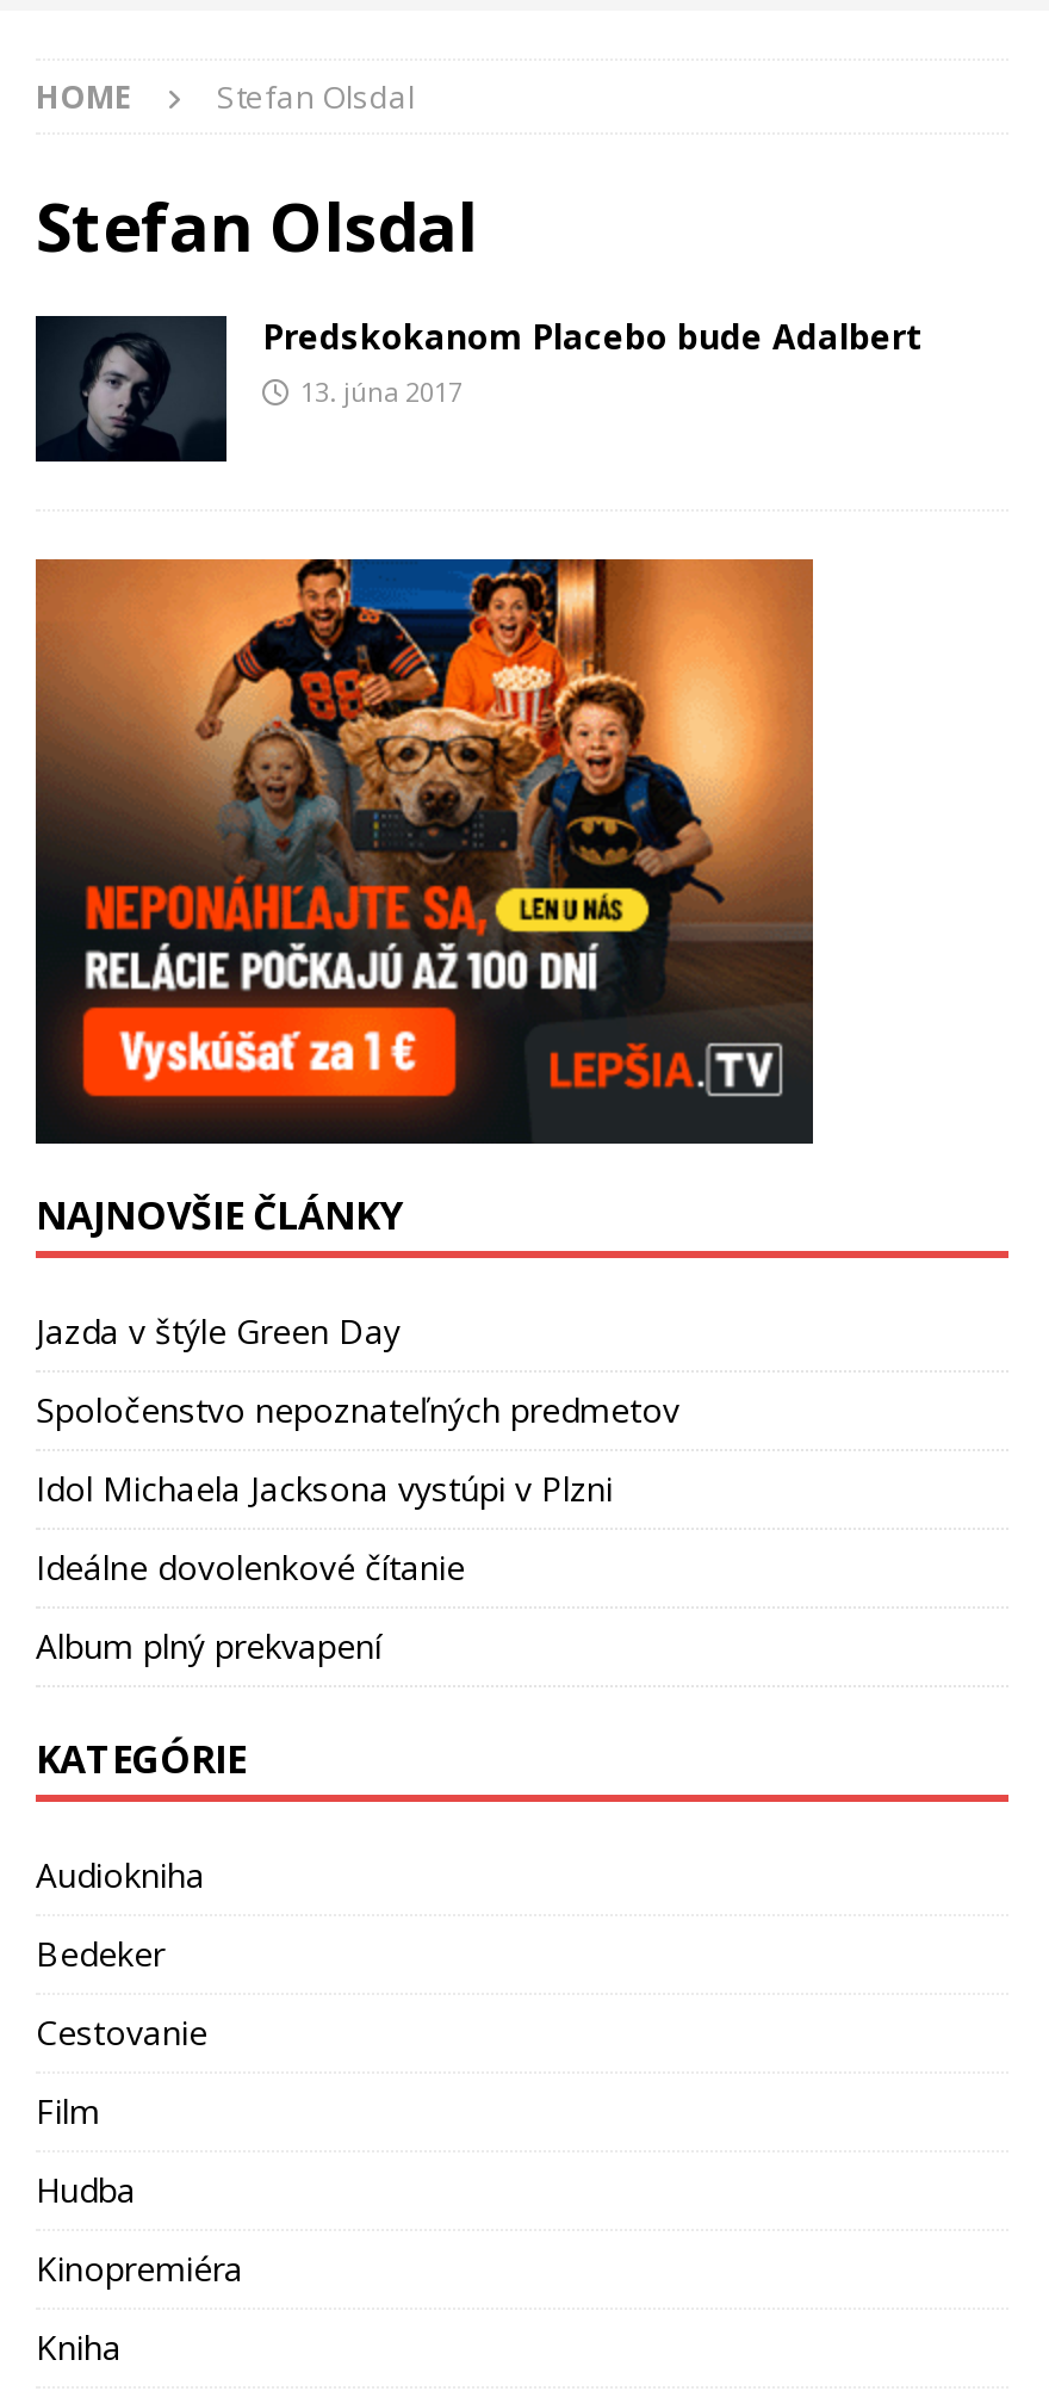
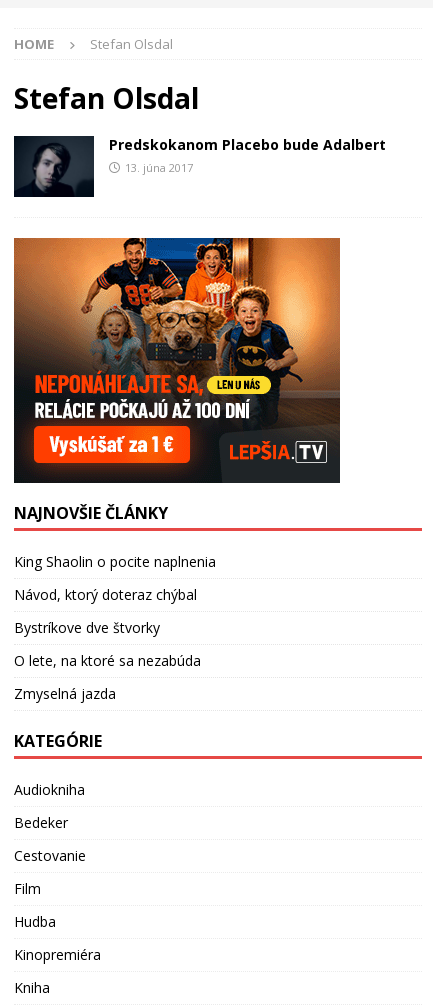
[36,1307,401,1353] Jazda v štýle Green Day -> [14,552,216,571] King Shaolin o pocite naplnenia
[36,1386,679,1431] Spoločenstvo nepoznateľných predmetov -> [14,585,197,604] Návod, ktorý doteraz chýbal
[36,1465,613,1510] Idol Michaela Jacksona vystúpi v Plzni -> [14,618,160,637] Bystríkove dve štvorky
[36,1543,465,1589] Ideálne dovolenkové čítanie -> [14,651,201,670] O lete, na ktoré sa nezabúda
[36,1622,381,1667] Album plný prekvapení -> [14,684,116,703] Zmyselná jazda

